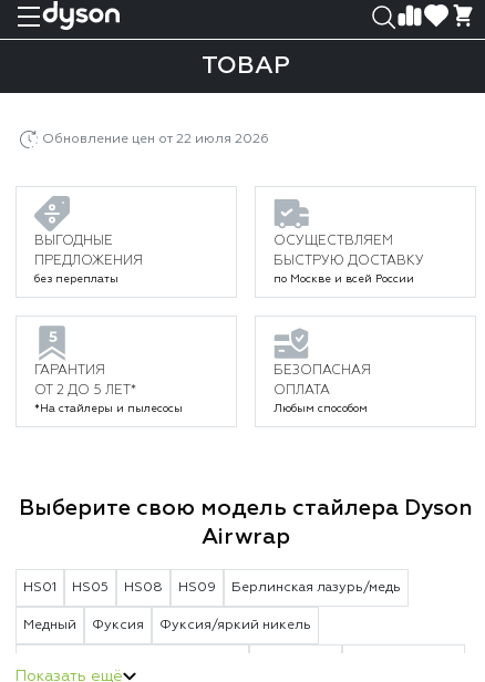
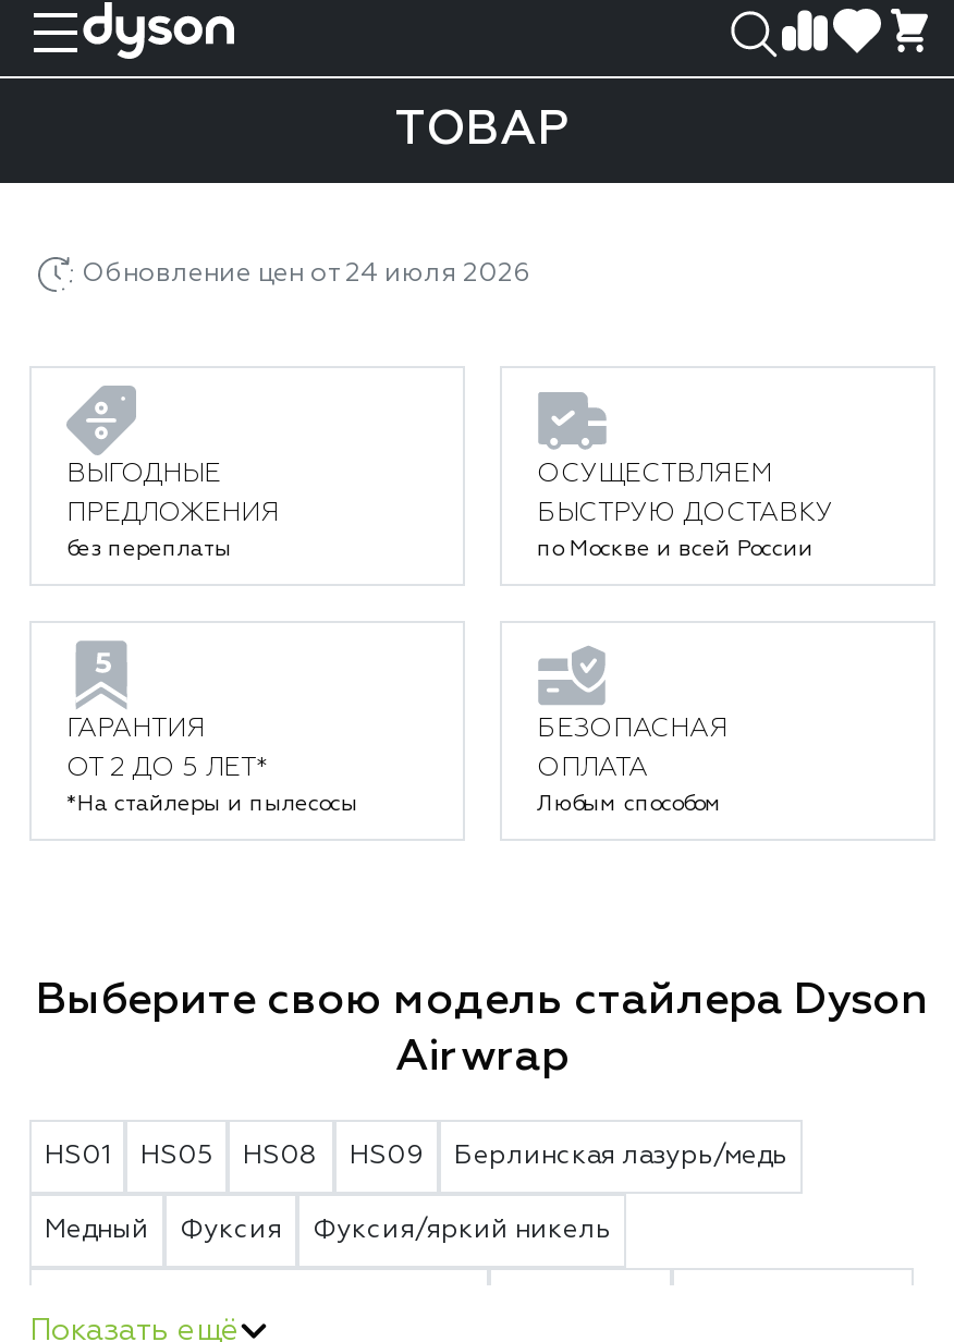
[42,133,269,146] Обновление цен от 22 июля 2026 -> [82,261,530,288] Обновление цен от 24 июля 2026

